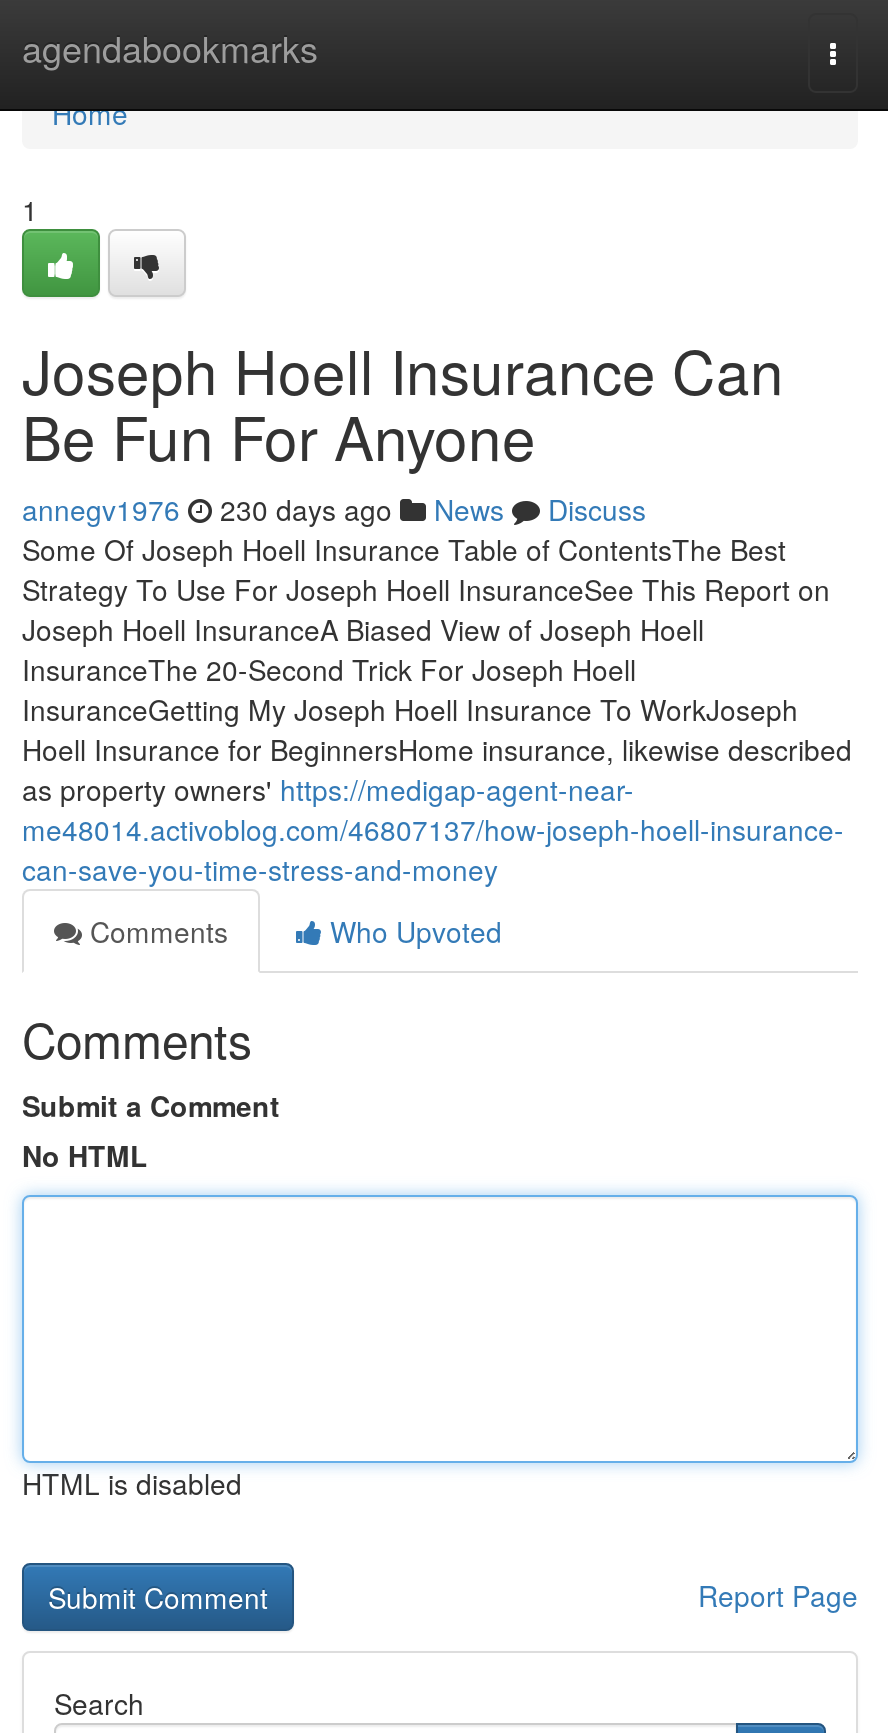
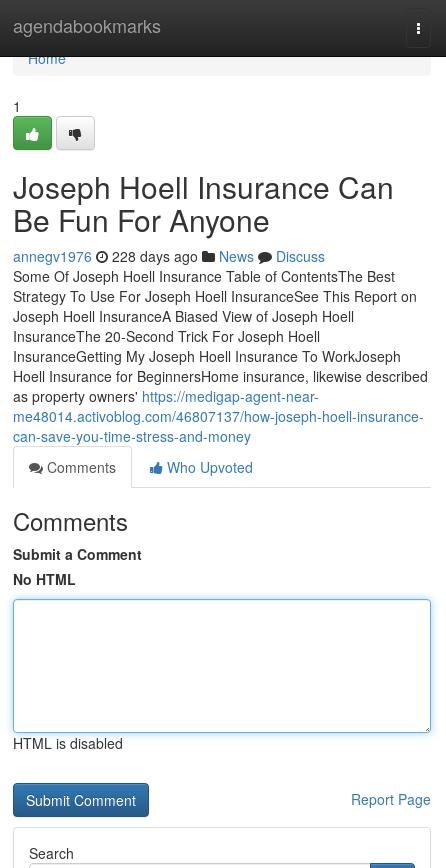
[22,489,646,529] annegv1976 230 days ago News Discuss -> [13,246,325,266] annegv1976 228 days ago News Discuss

